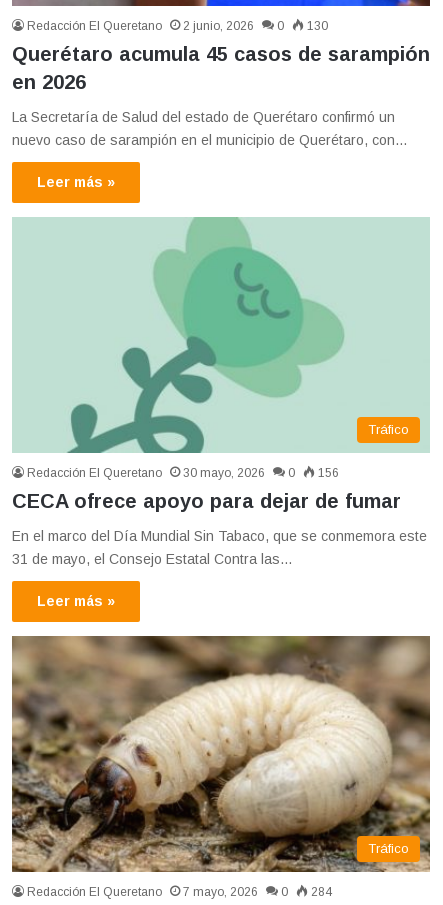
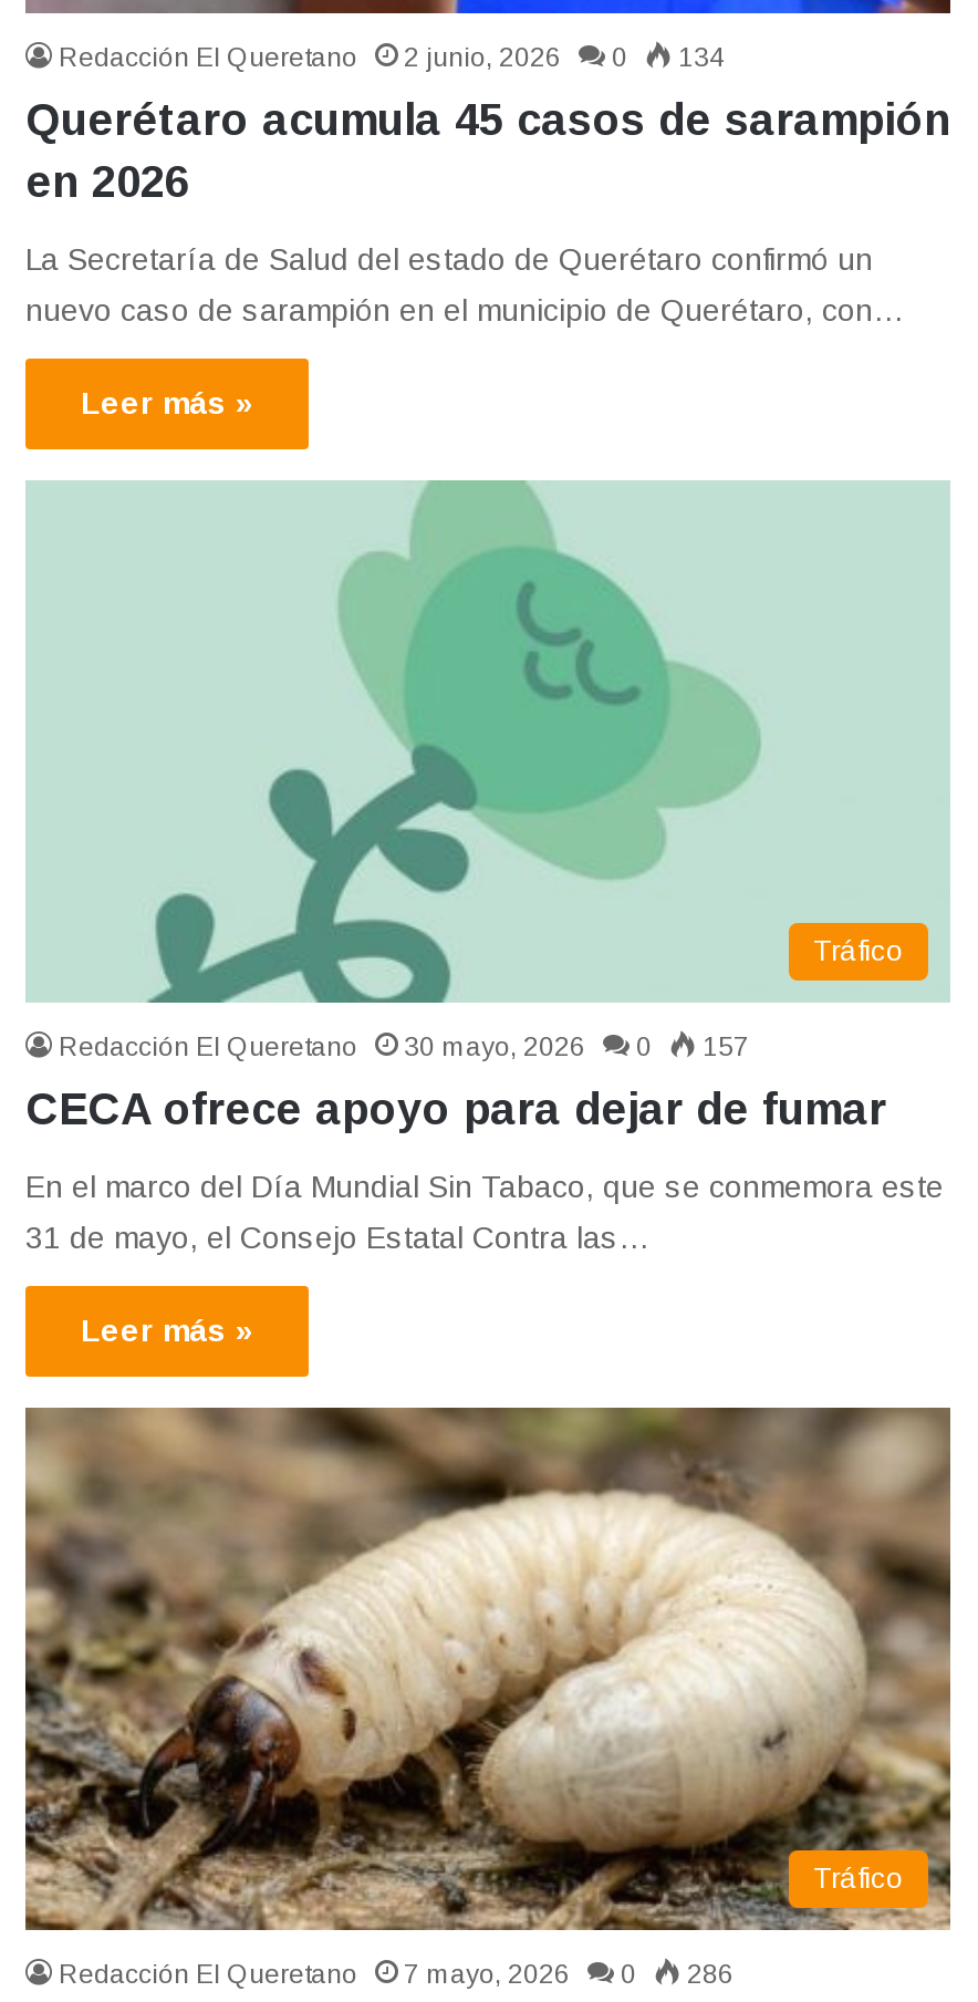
[27,19,328,33] Redacción El Queretano 2 junio, 2026 0 130 -> [59,43,725,74] Redacción El Queretano 2 junio, 2026 0 134
[27,466,339,480] Redacción El Queretano 30 mayo, 2026 0 156 -> [59,1032,749,1063] Redacción El Queretano 30 mayo, 2026 0 157
[27,885,332,899] Redacción El Queretano 7 mayo, 2026 0 284 -> [59,1959,733,1990] Redacción El Queretano 7 mayo, 2026 0 286

